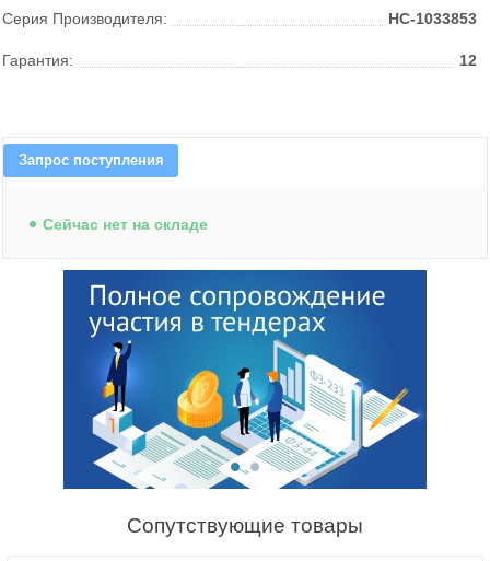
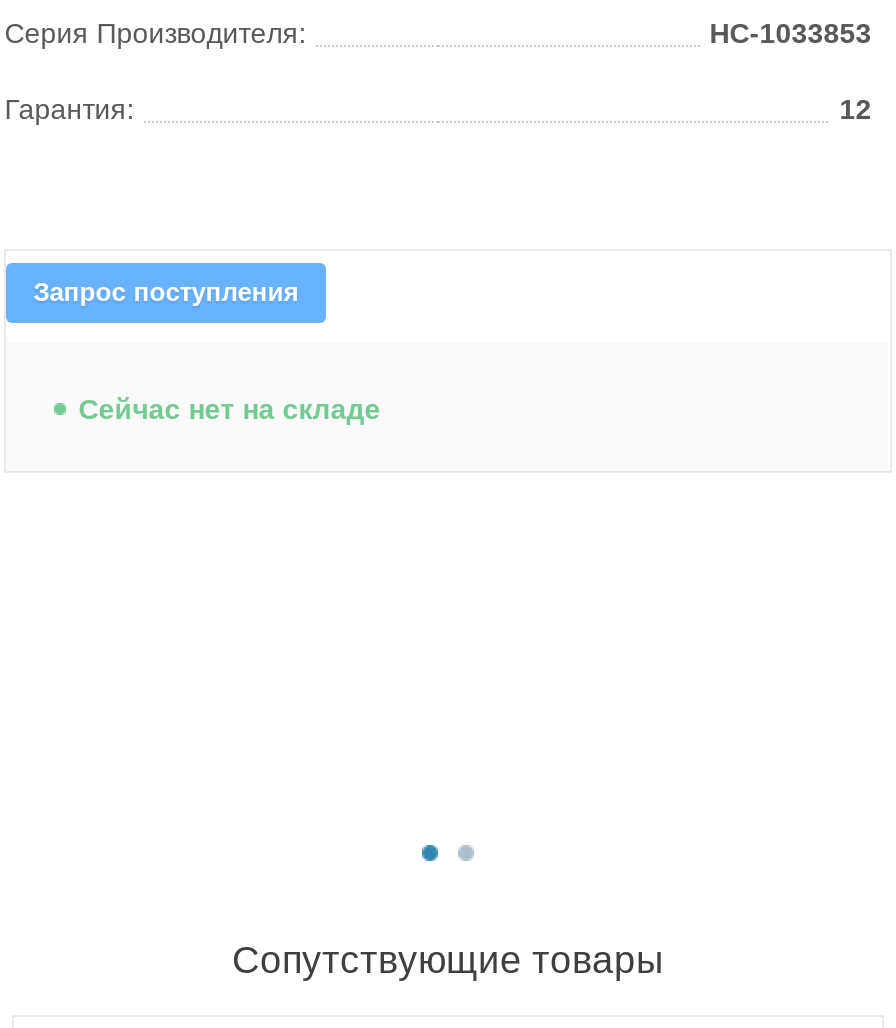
[62,269,428,490] [image] -> none

